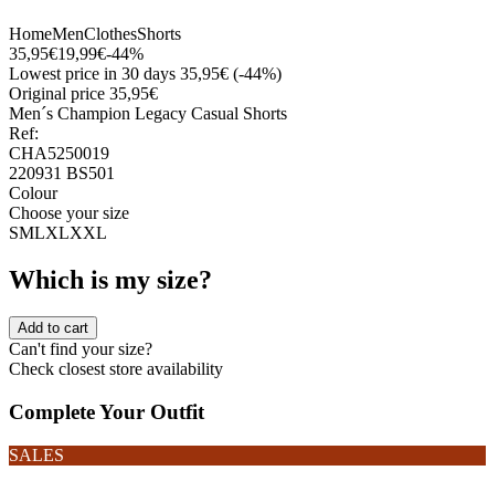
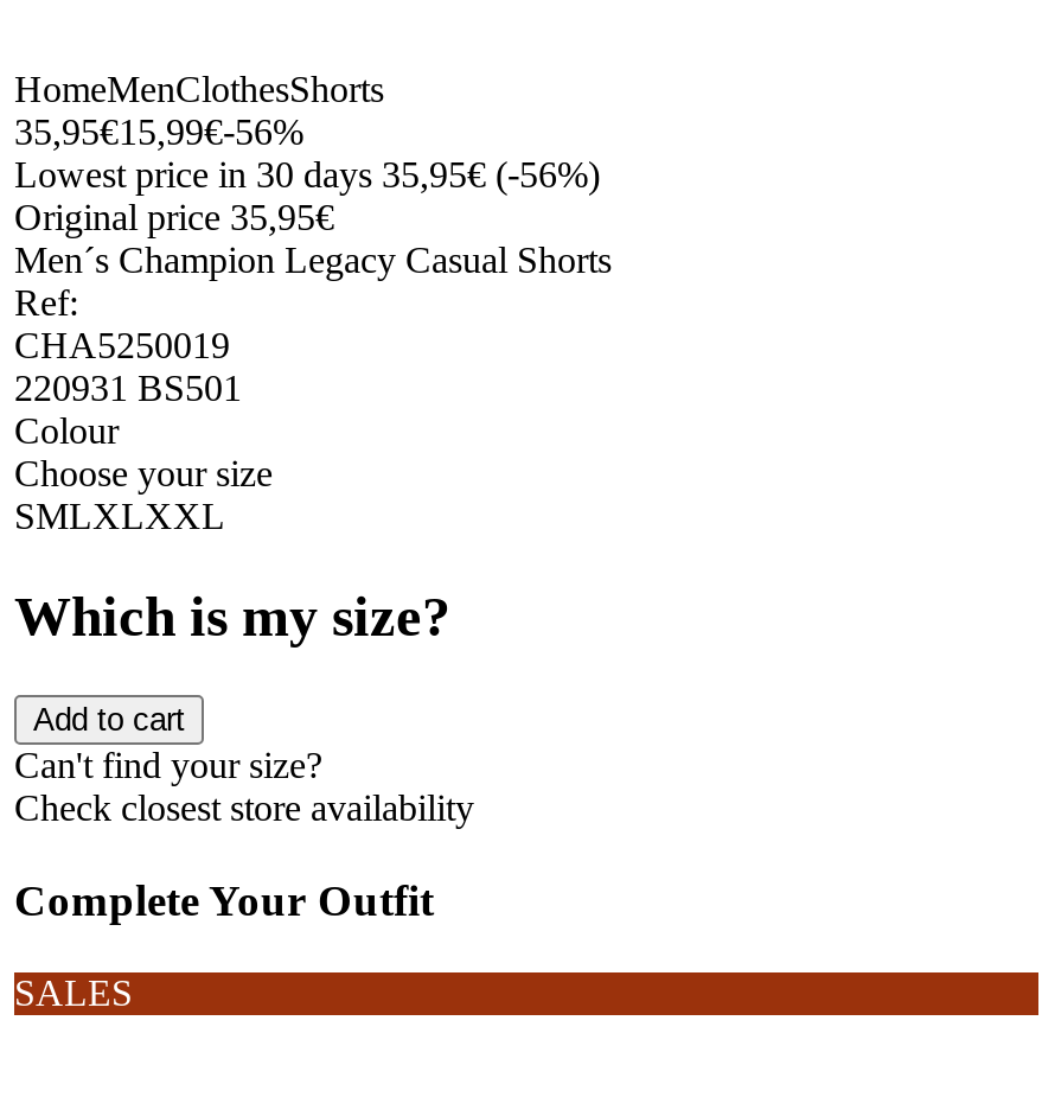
[9,44,144,63] 35,95€19,99€-44% -> [14,111,303,151] 35,95€15,99€-56%
[9,64,282,83] Lowest price in 30 days 35,95€ (-44%) -> [14,153,600,194] Lowest price in 30 days 35,95€ (-56%)

